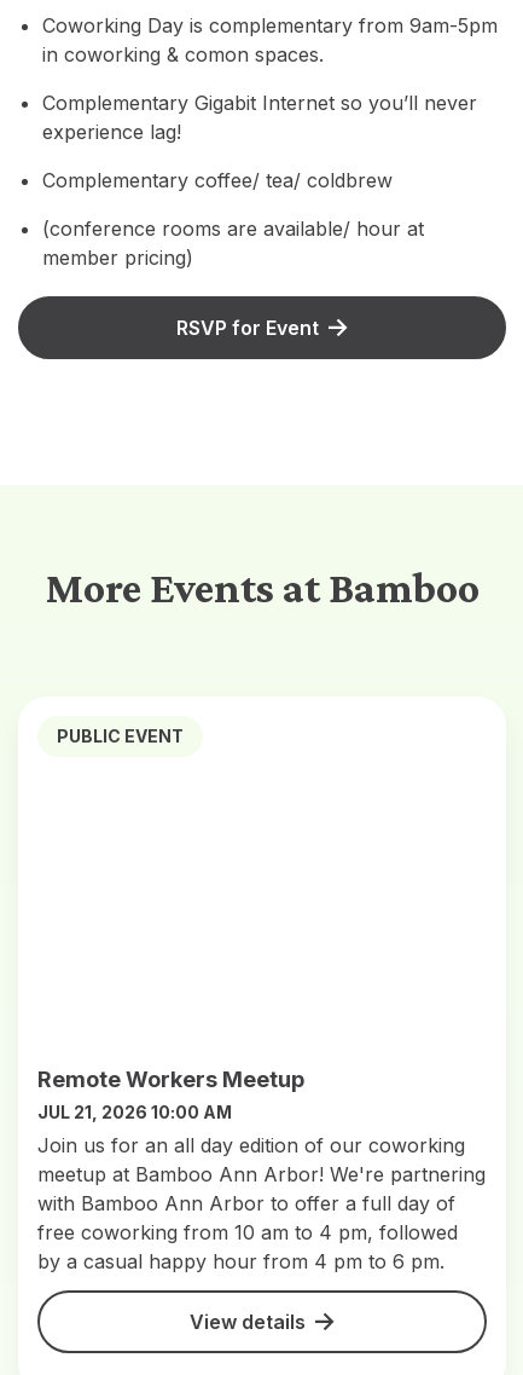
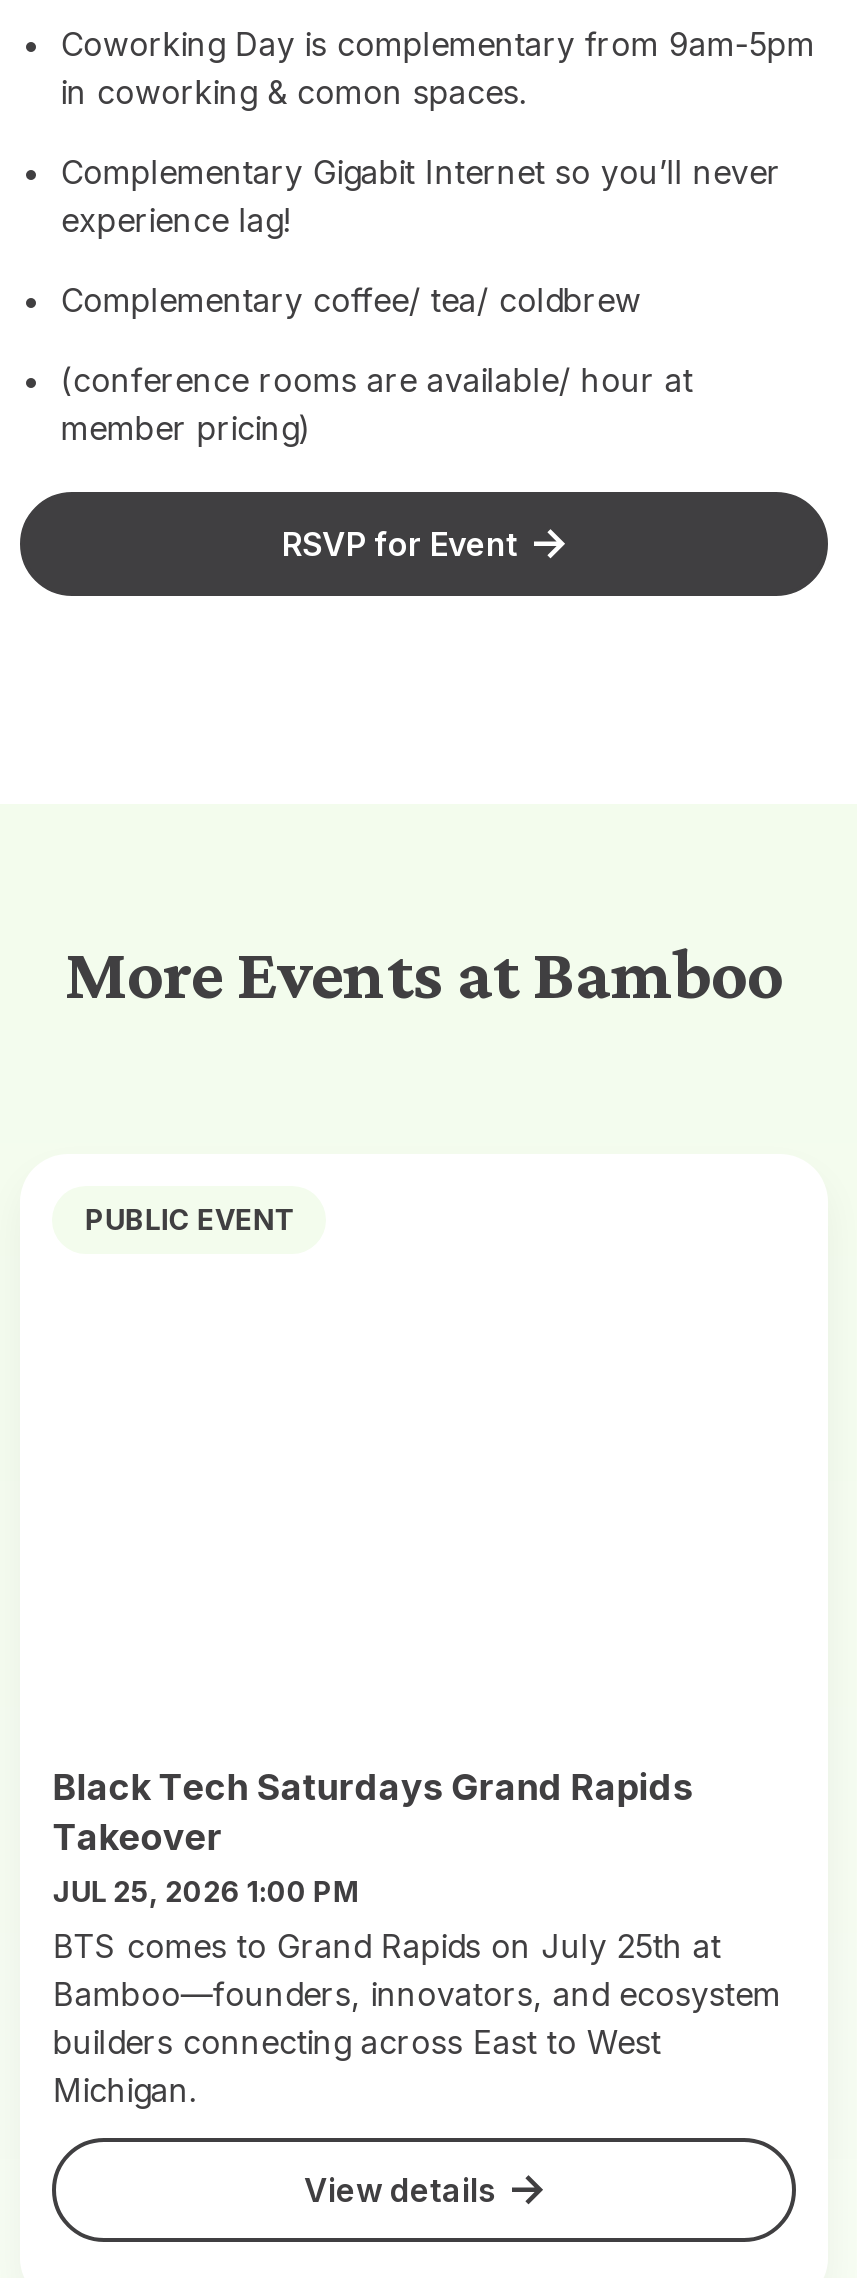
[38,1066,486,1273] Remote Workers Meetup | JUL 21, 2026 10:00 AM | Join us for an all day edition of our coworking | meetup at Bamboo Ann Arbor! We're partnering | with Bamboo Ann Arbor to offer a full day of | free coworking from 10 am to 4 pm, followed | by a casual happy hour from 4 pm to 6 pm. -> [53,1765,781,2109] Black Tech Saturdays Grand Rapids | Takeover | JUL 25, 2026 1:00 PM | BTS comes to Grand Rapids on July 25th at | Bamboo—founders, innovators, and ecosystem | builders connecting across East to West | Michigan.

